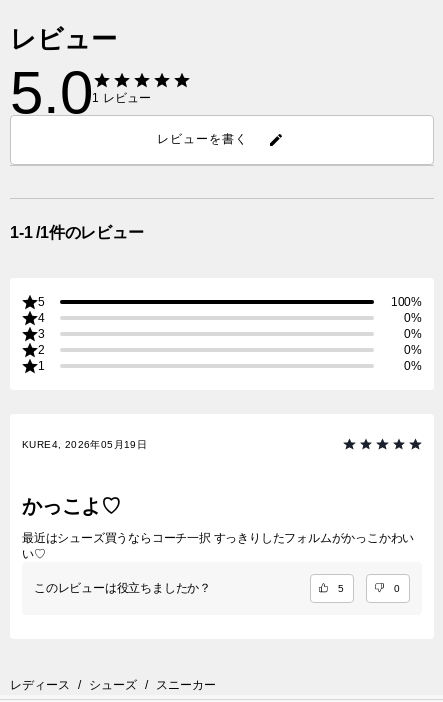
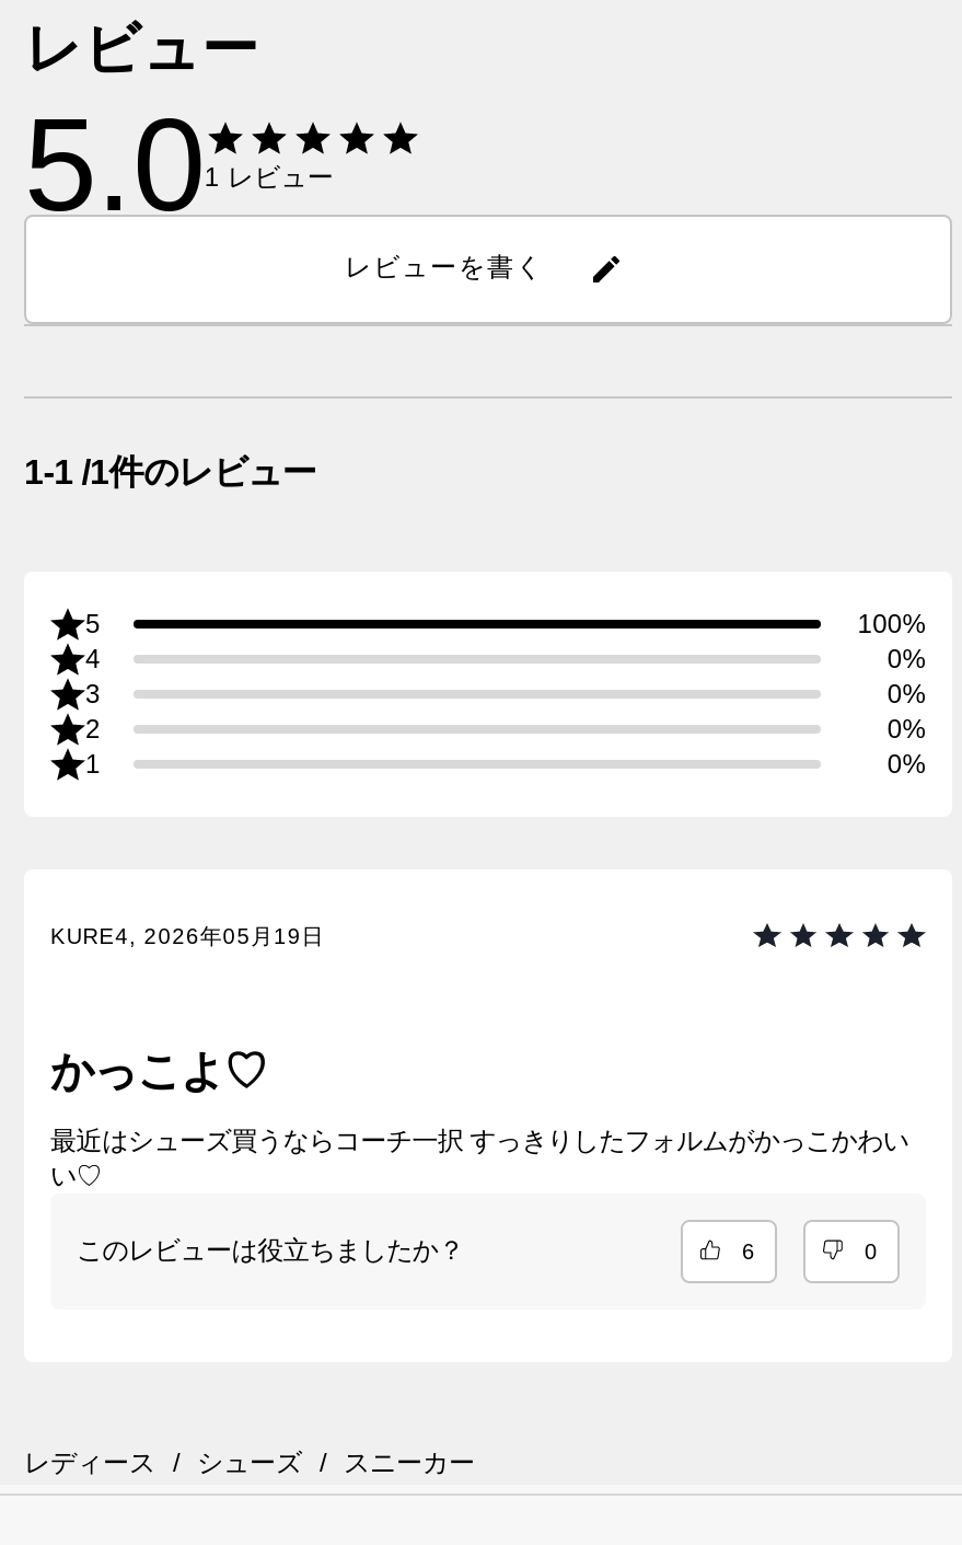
[338,583,345,594] 5 -> [742,1239,757,1263] 6

